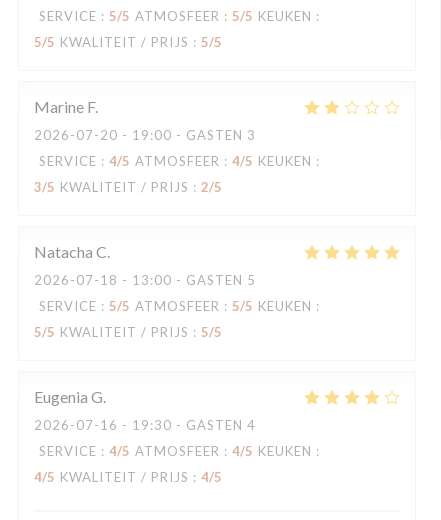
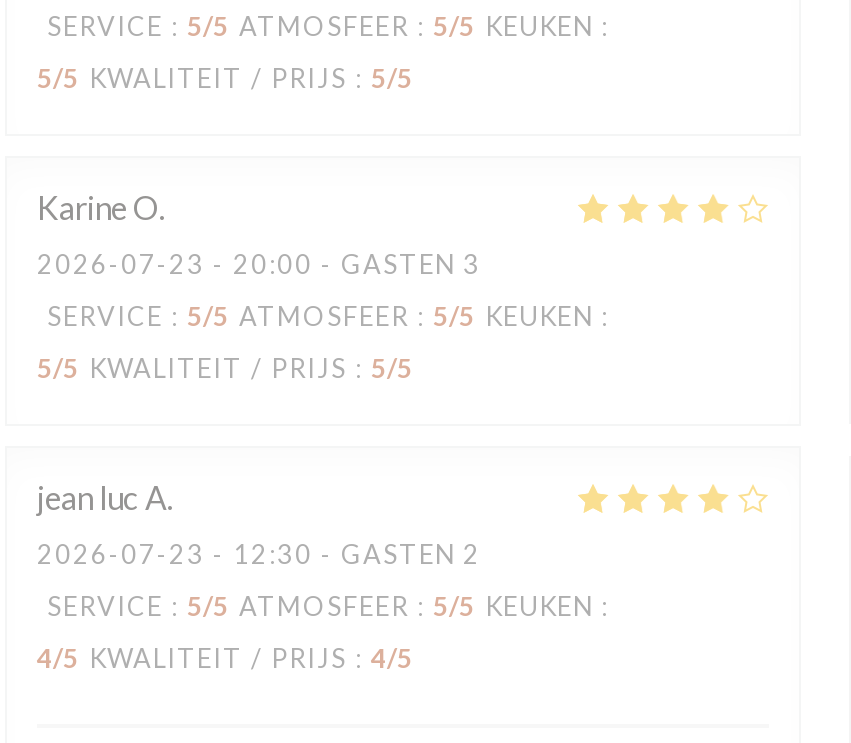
[34,97,320,288] Marine F | 2026-07-20 - 19:00 - GASTEN 3 | SERVICE: 4/5 ATMOSFEER: 4/5 KEUKEN: | 3/5 KWALITEIT / PRIJS: 2/5 | Natacha C | 2026-07-18 - 13:00 - GASTEN 5 -> [37,188,481,280] Karine O | 2026-07-23 - 20:00 - GASTEN 3
[34,387,103,406] Eugenia G -> [37,478,167,516] jean luc A
[34,417,256,433] 2026-07-16 - 19:30 - GASTEN 4 -> [37,538,481,570] 2026-07-23 - 12:30 - GASTEN 2
[39,443,320,459] SERVICE: 4/5 ATMOSFEER: 4/5 KEUKEN: -> [47,590,609,622] SERVICE: 5/5 ATMOSFEER: 5/5 KEUKEN:

